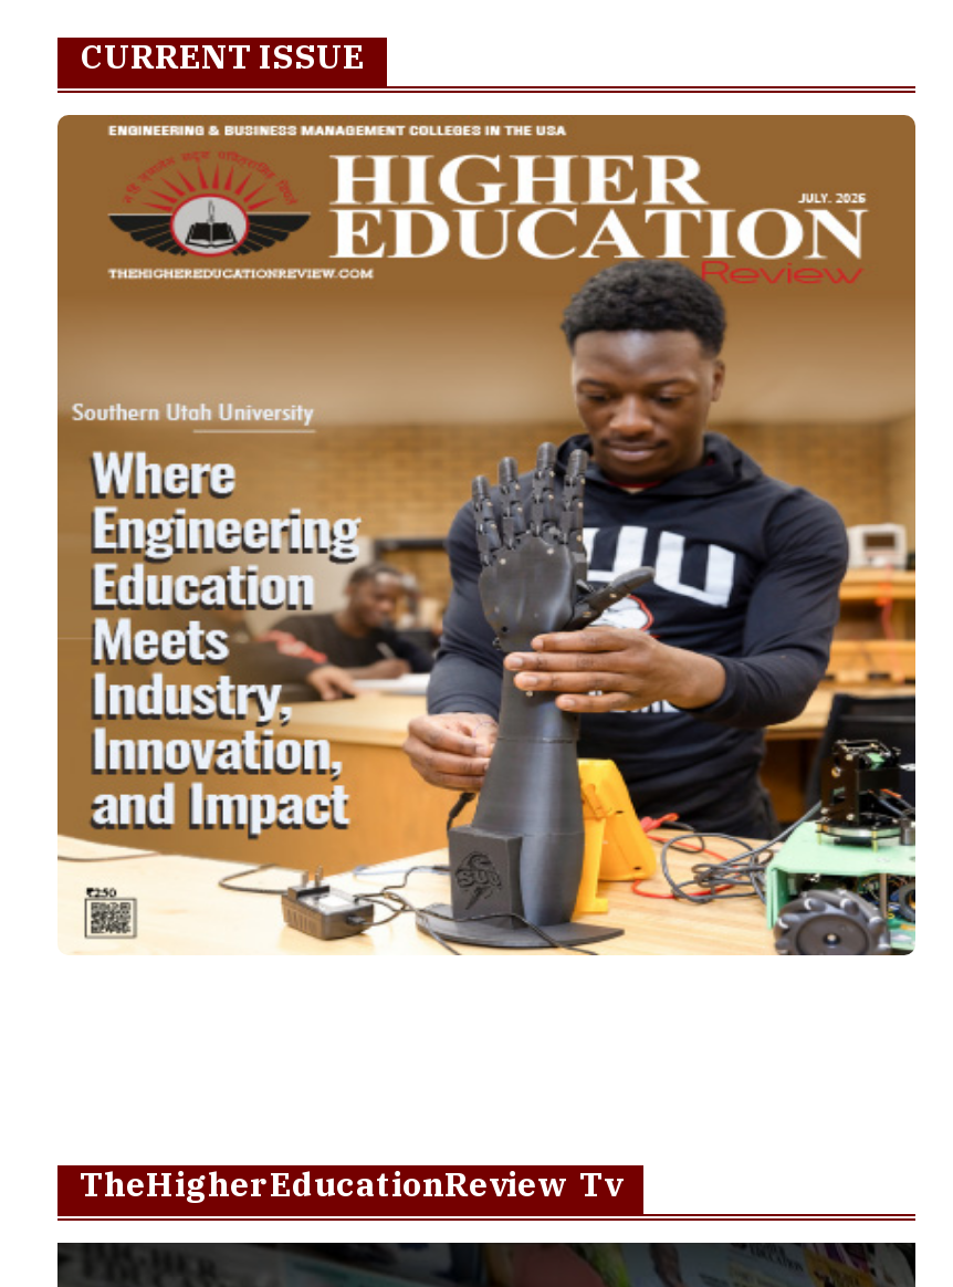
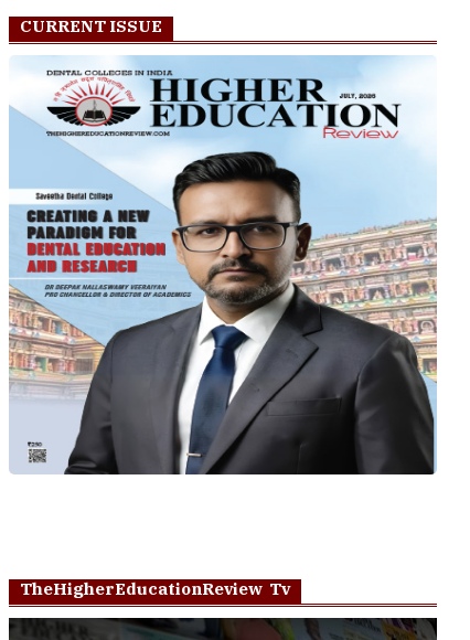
[55,113,918,958] [image] -> [9,55,437,476] [image]

